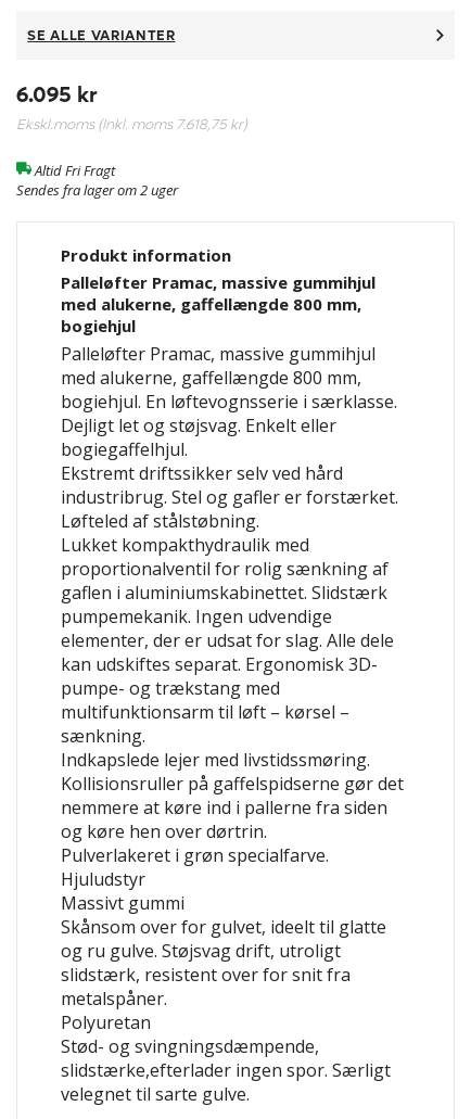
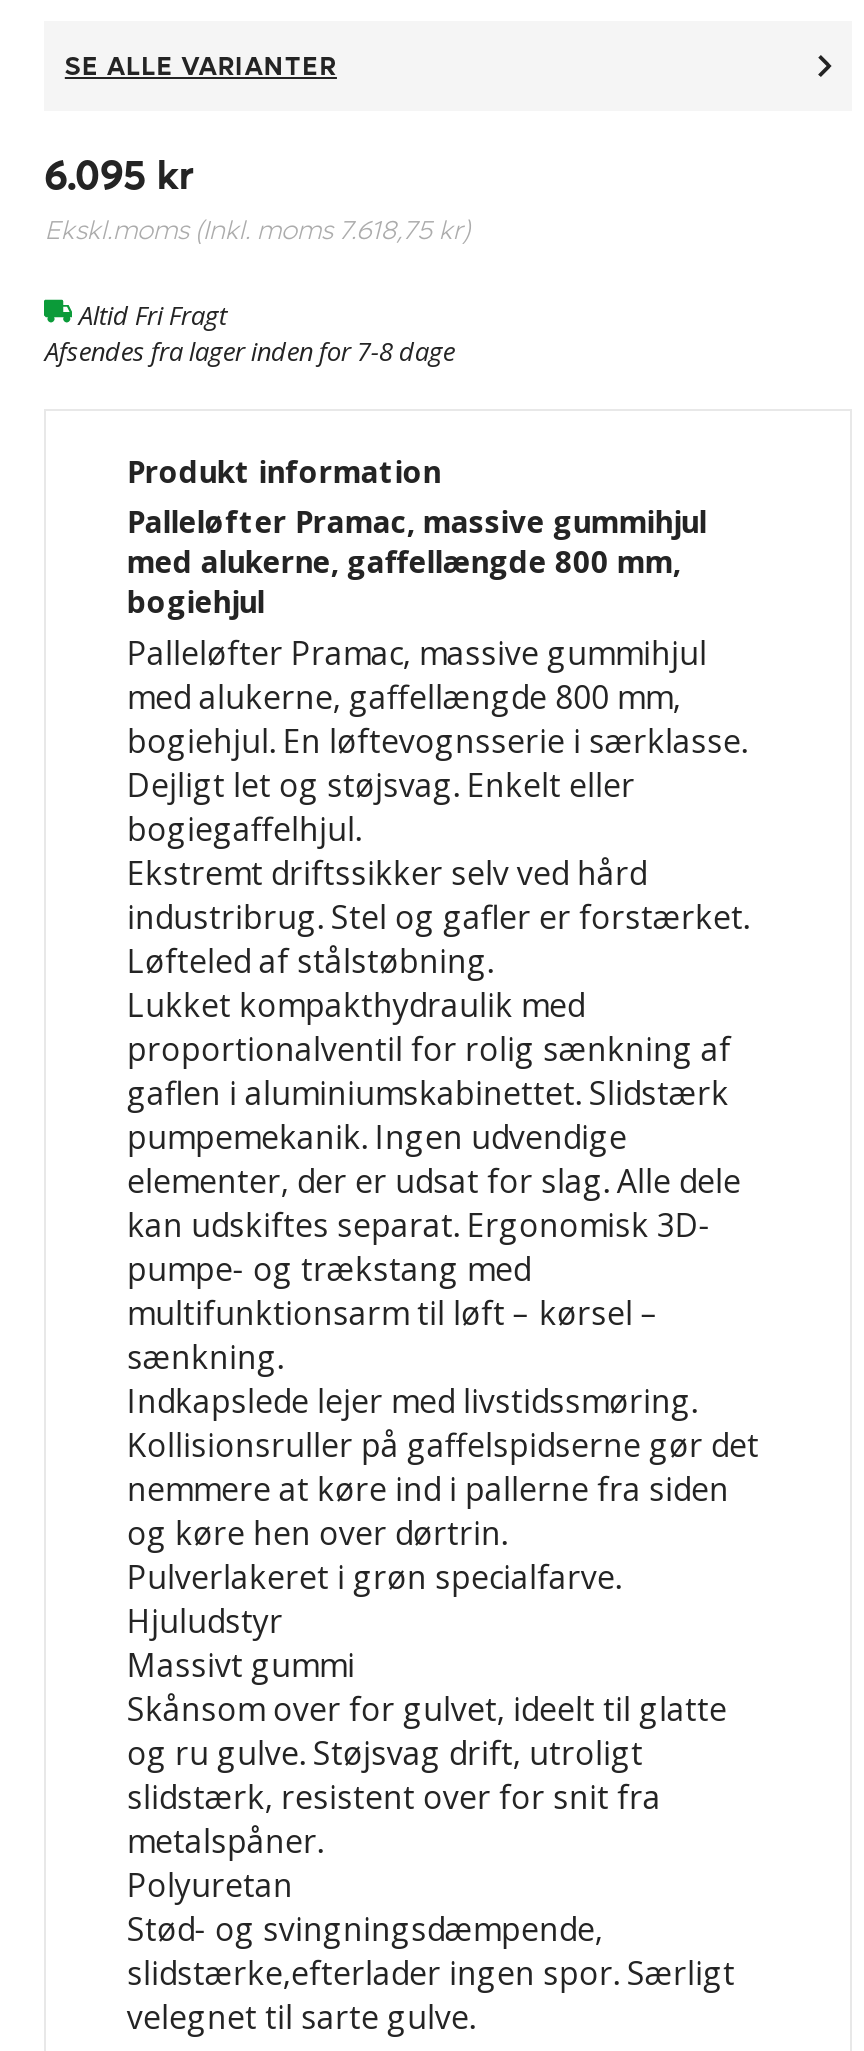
[17,180,178,200] Sendes fra lager om 2 uger -> [45,333,455,369] Afsendes fra lager inden for 7-8 dage

